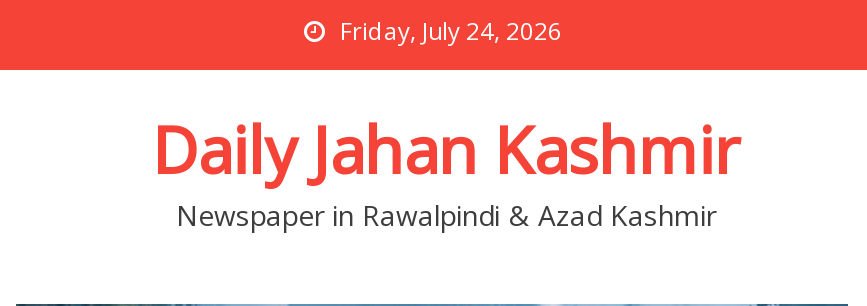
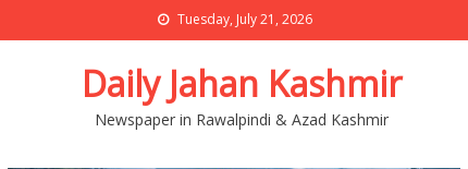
[340,14,562,48] Friday, July 24, 2026 -> [177,10,312,28] Tuesday, July 21, 2026

